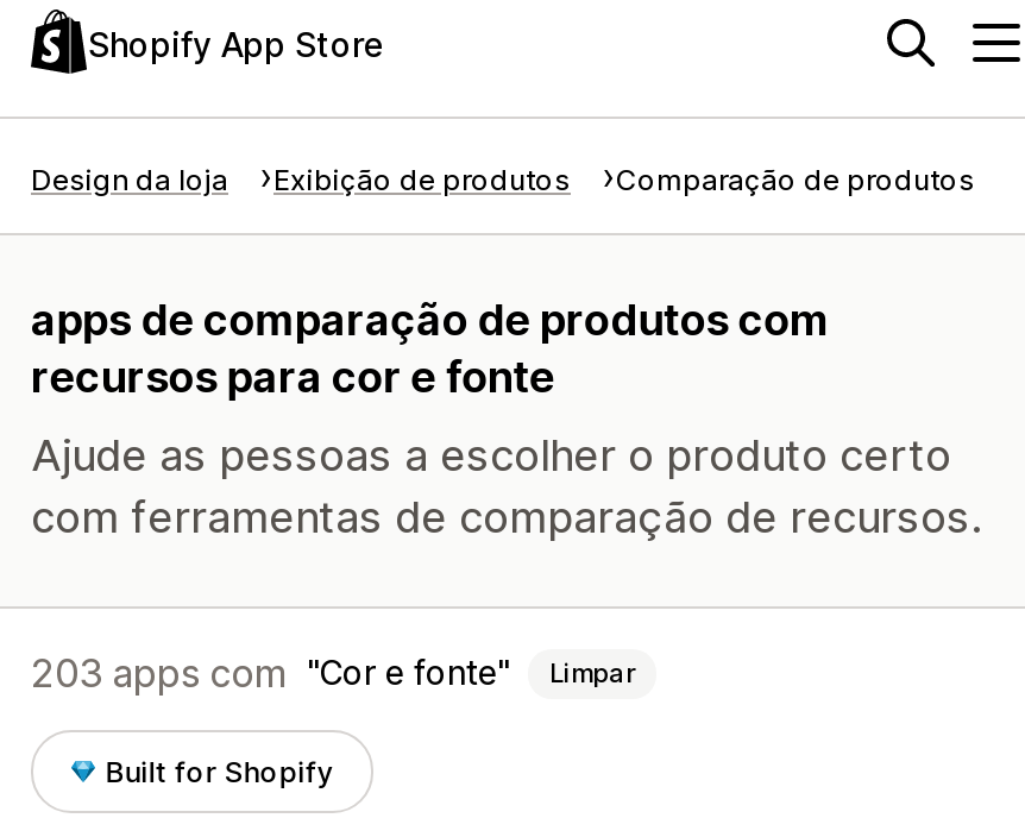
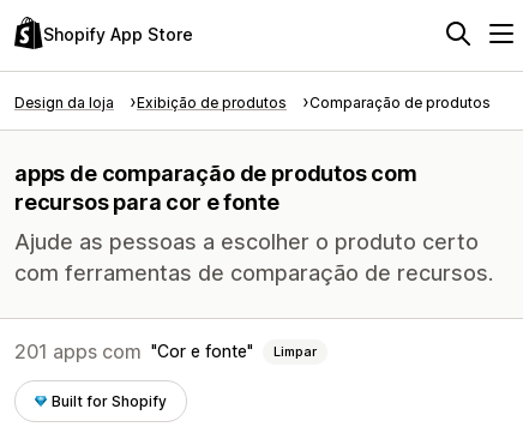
[31,649,635,697] 203 apps com Cor e fonte Limpar -> [14,339,317,363] 201 apps com Cor e fonte Limpar

